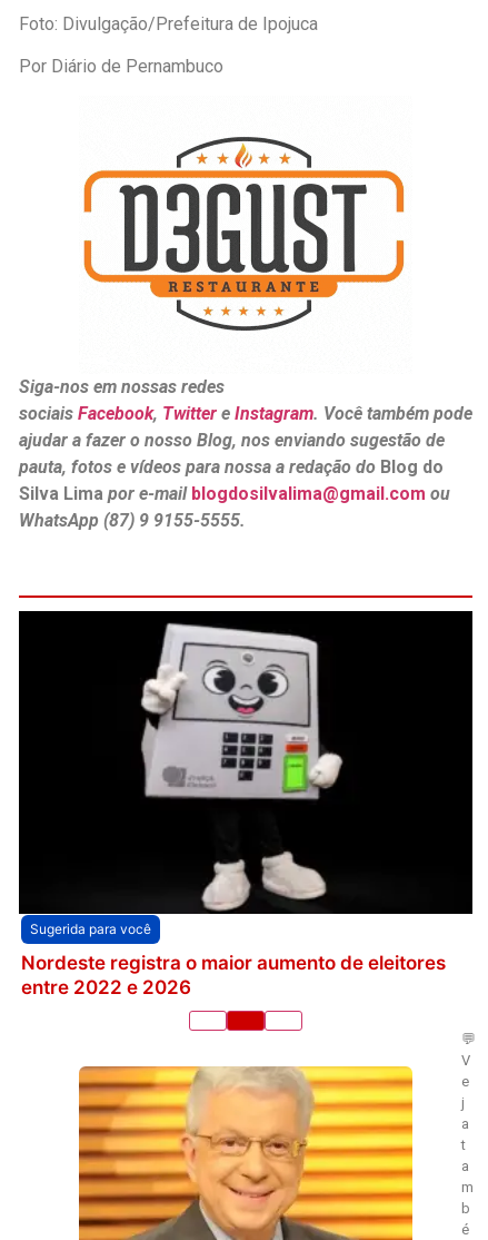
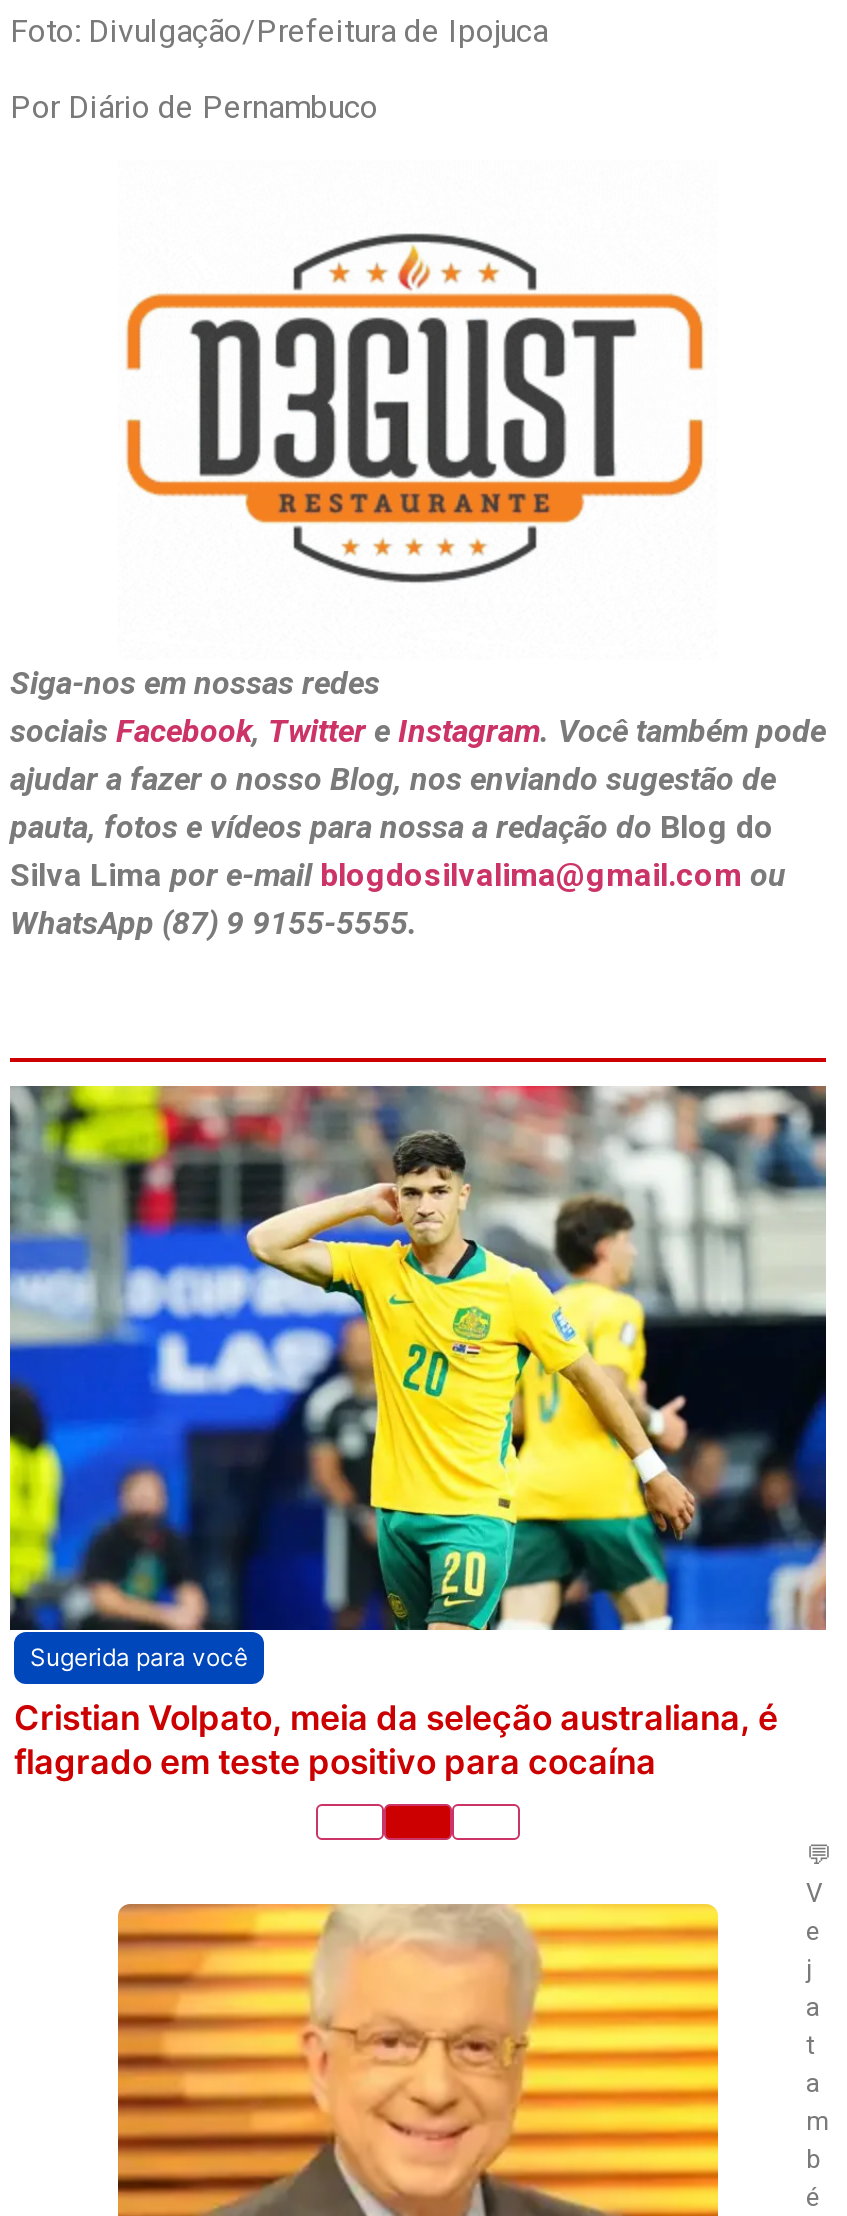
[18,610,474,998] [image] | Nordeste registra o maior aumento de eleitores | entre 2022 e 2026 -> [8,1084,828,1782] [image] | Cristian Volpato, meia da seleção australiana, é | flagrado em teste positivo para cocaína

